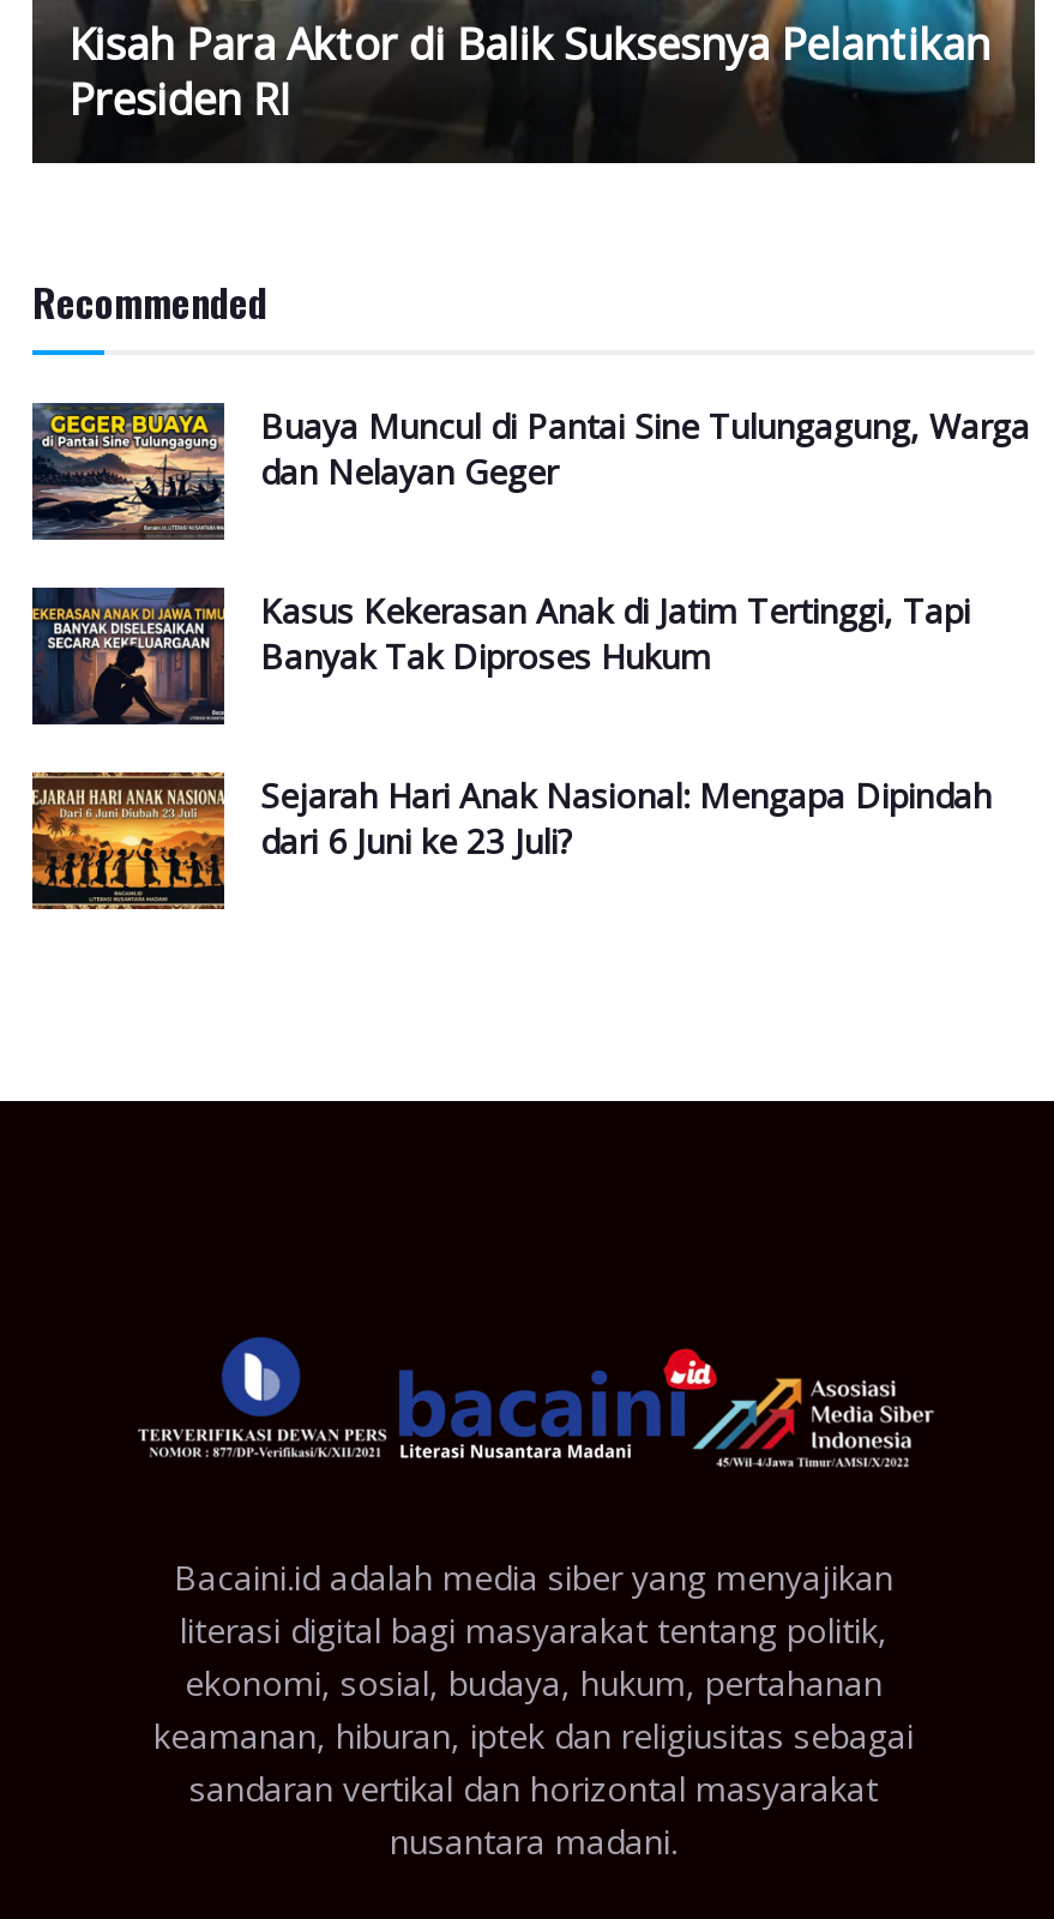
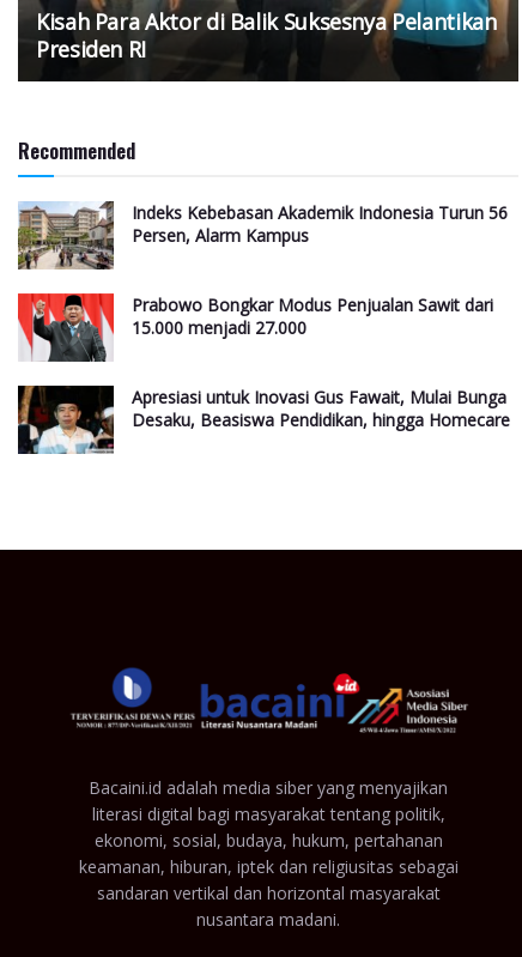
[30,401,1030,542] [image] | Buaya Muncul di Pantai Sine Tulungagung, Warga | dan Nelayan Geger -> [17,201,508,269] [image] | Indeks Kebebasan Akademik Indonesia Turun 56 | Persen, Alarm Kampus
[30,585,970,727] [image] | Kasus Kekerasan Anak di Jatim Tertinggi, Tapi | Banyak Tak Diproses Hukum -> [17,292,493,362] [image] | Prabowo Bongkar Modus Penjualan Sawit dari | 15.000 menjadi 27.000
[30,770,992,912] [image] | Sejarah Hari Anak Nasional: Mengapa Dipindah | dari 6 Juni ke 23 Juli? -> [17,384,510,454] [image] | Apresiasi untuk Inovasi Gus Fawait, Mulai Bunga | Desaku, Beasiswa Pendidikan, hingga Homecare

